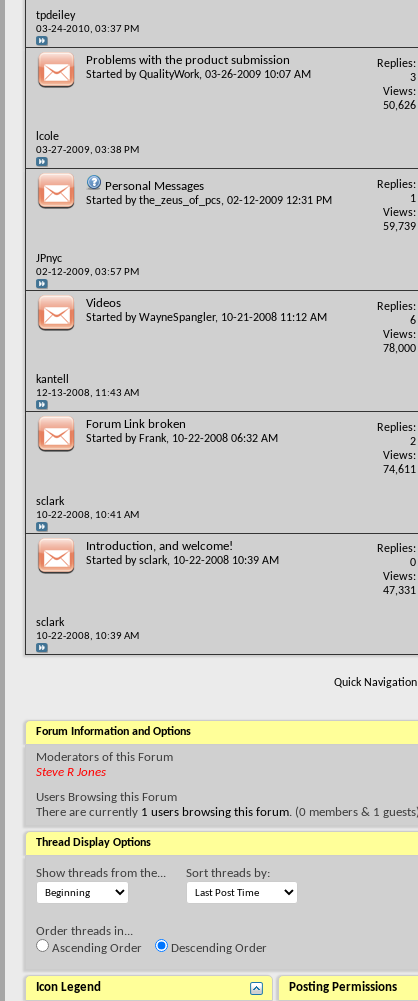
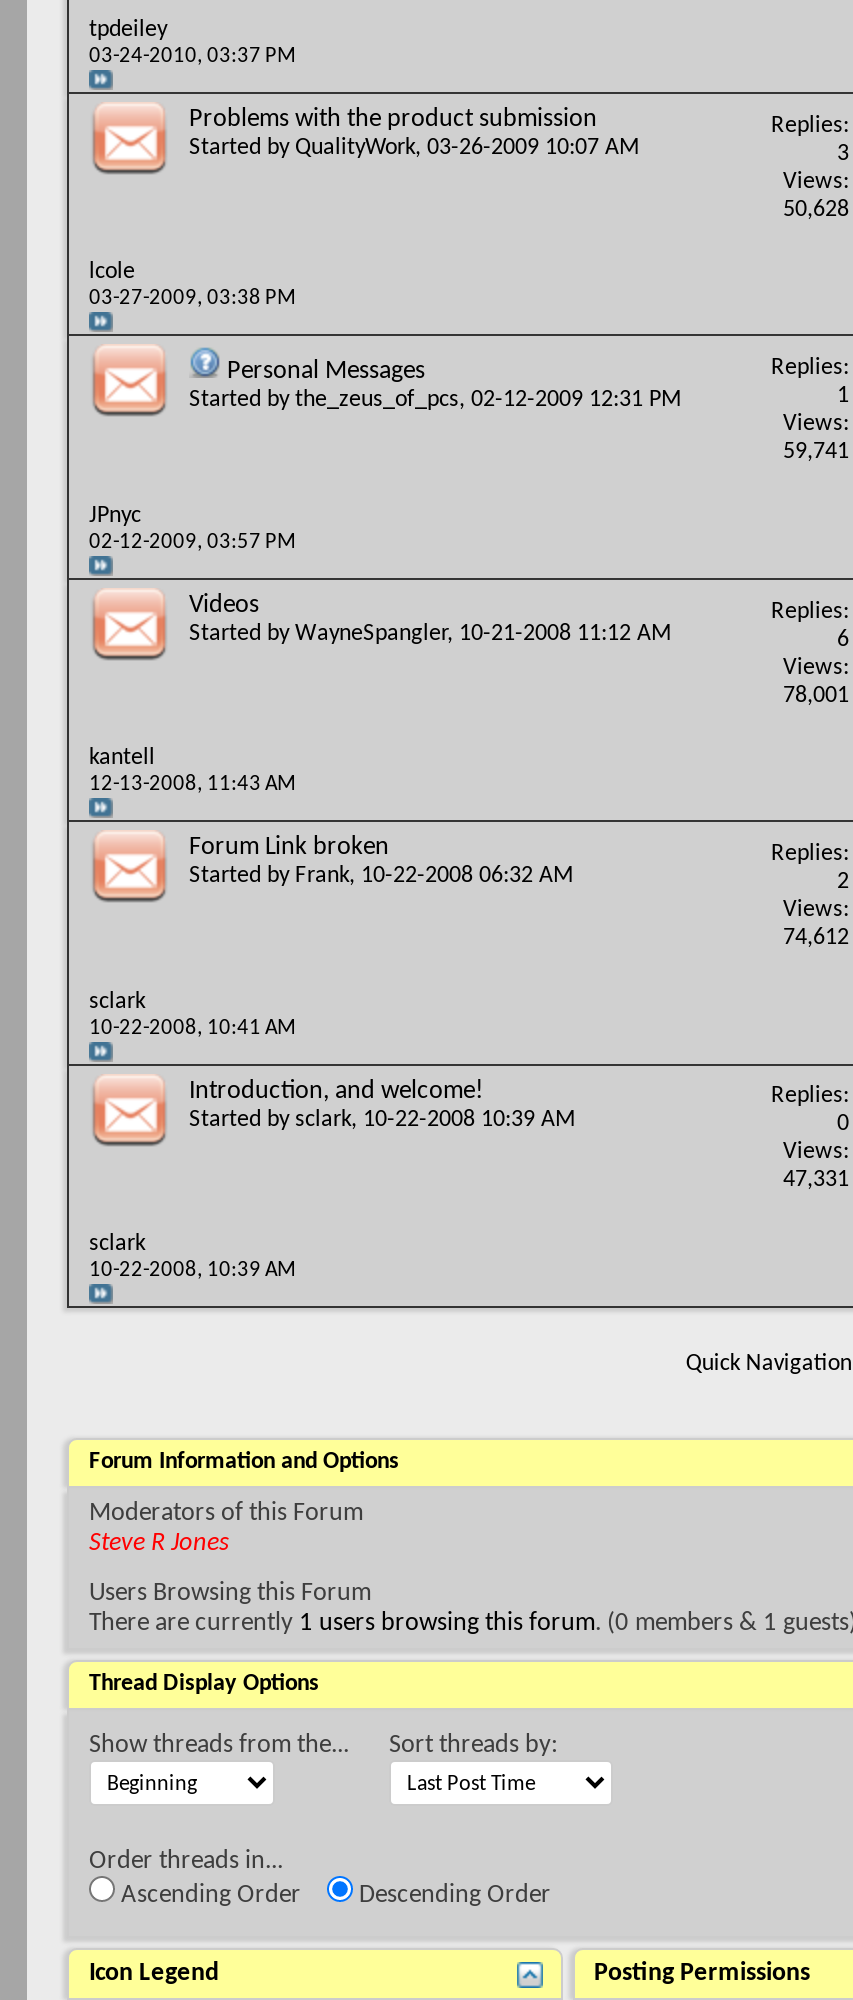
[383,100,416,112] 50,626 -> [783,197,849,221] 50,628
[383,221,416,233] 59,739 -> [783,440,849,464] 59,741
[383,343,416,355] 78,000 -> [783,683,849,707] 78,001
[383,464,416,476] 74,611 -> [783,926,849,950] 74,612

